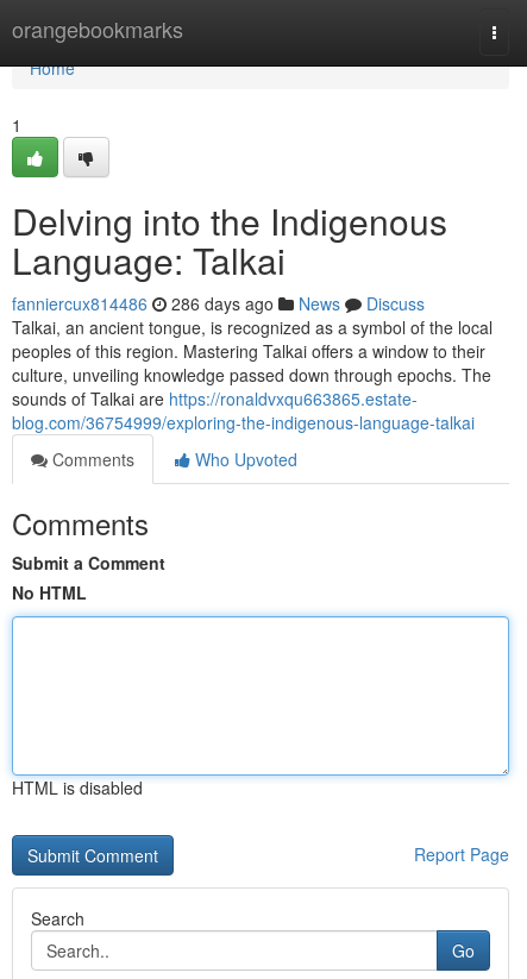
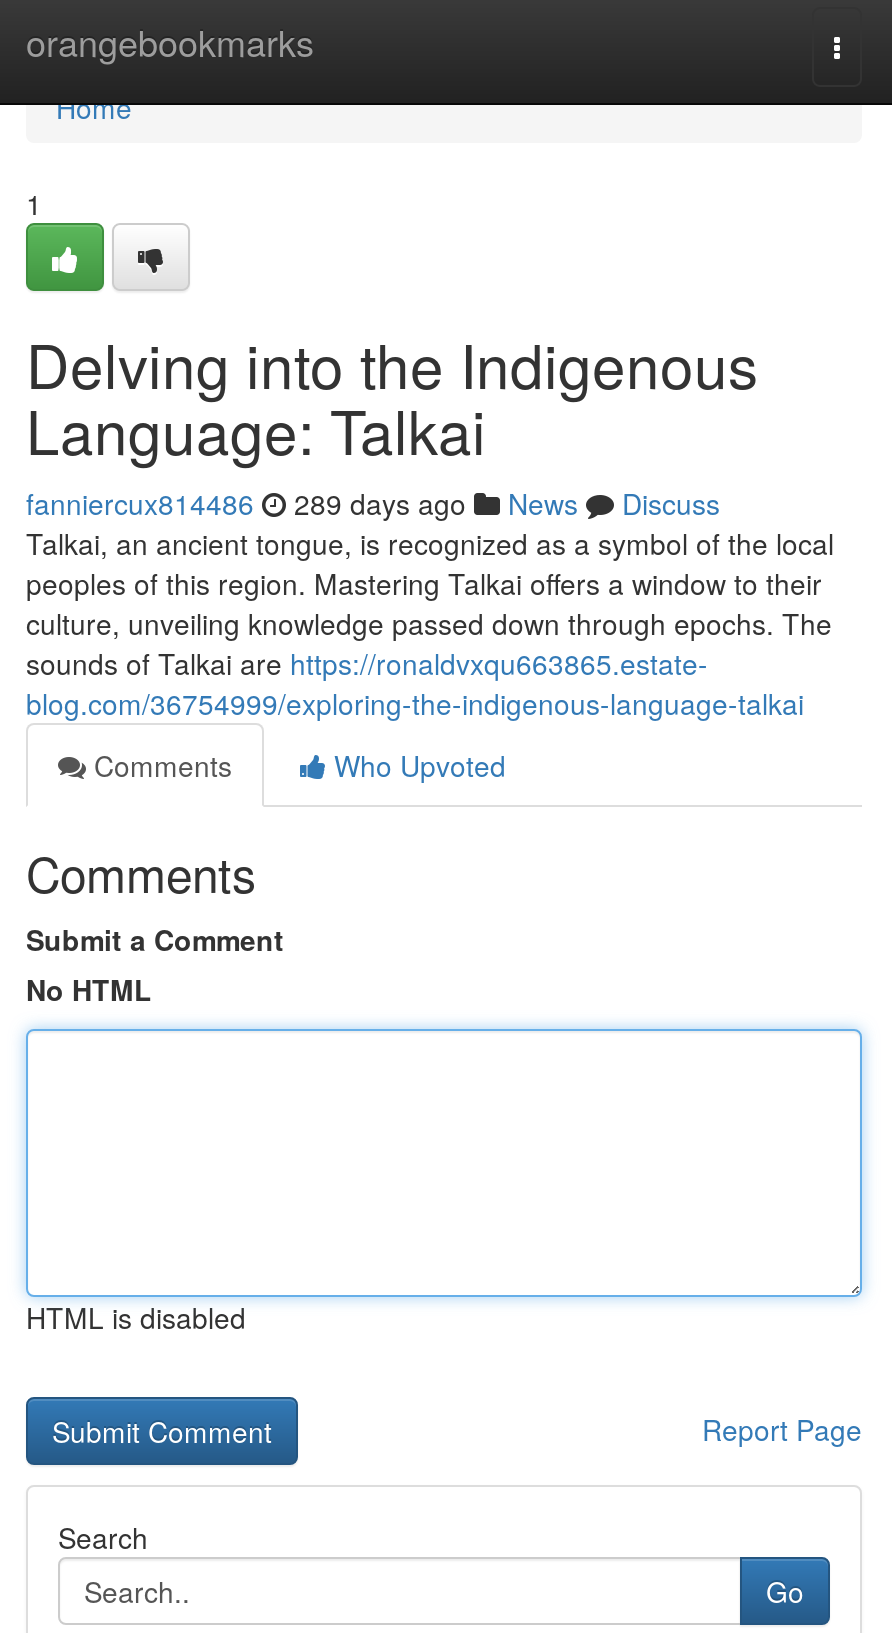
[12,291,425,315] fanniercux814486 286 days ago News Discuss -> [26,483,720,523] fanniercux814486 289 days ago News Discuss

